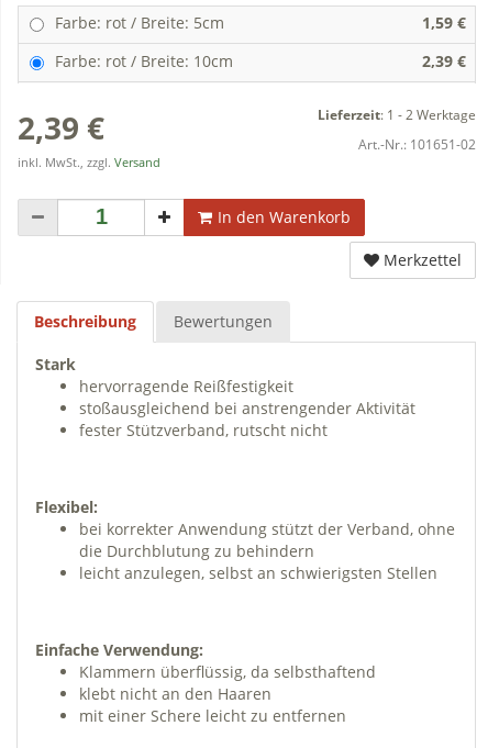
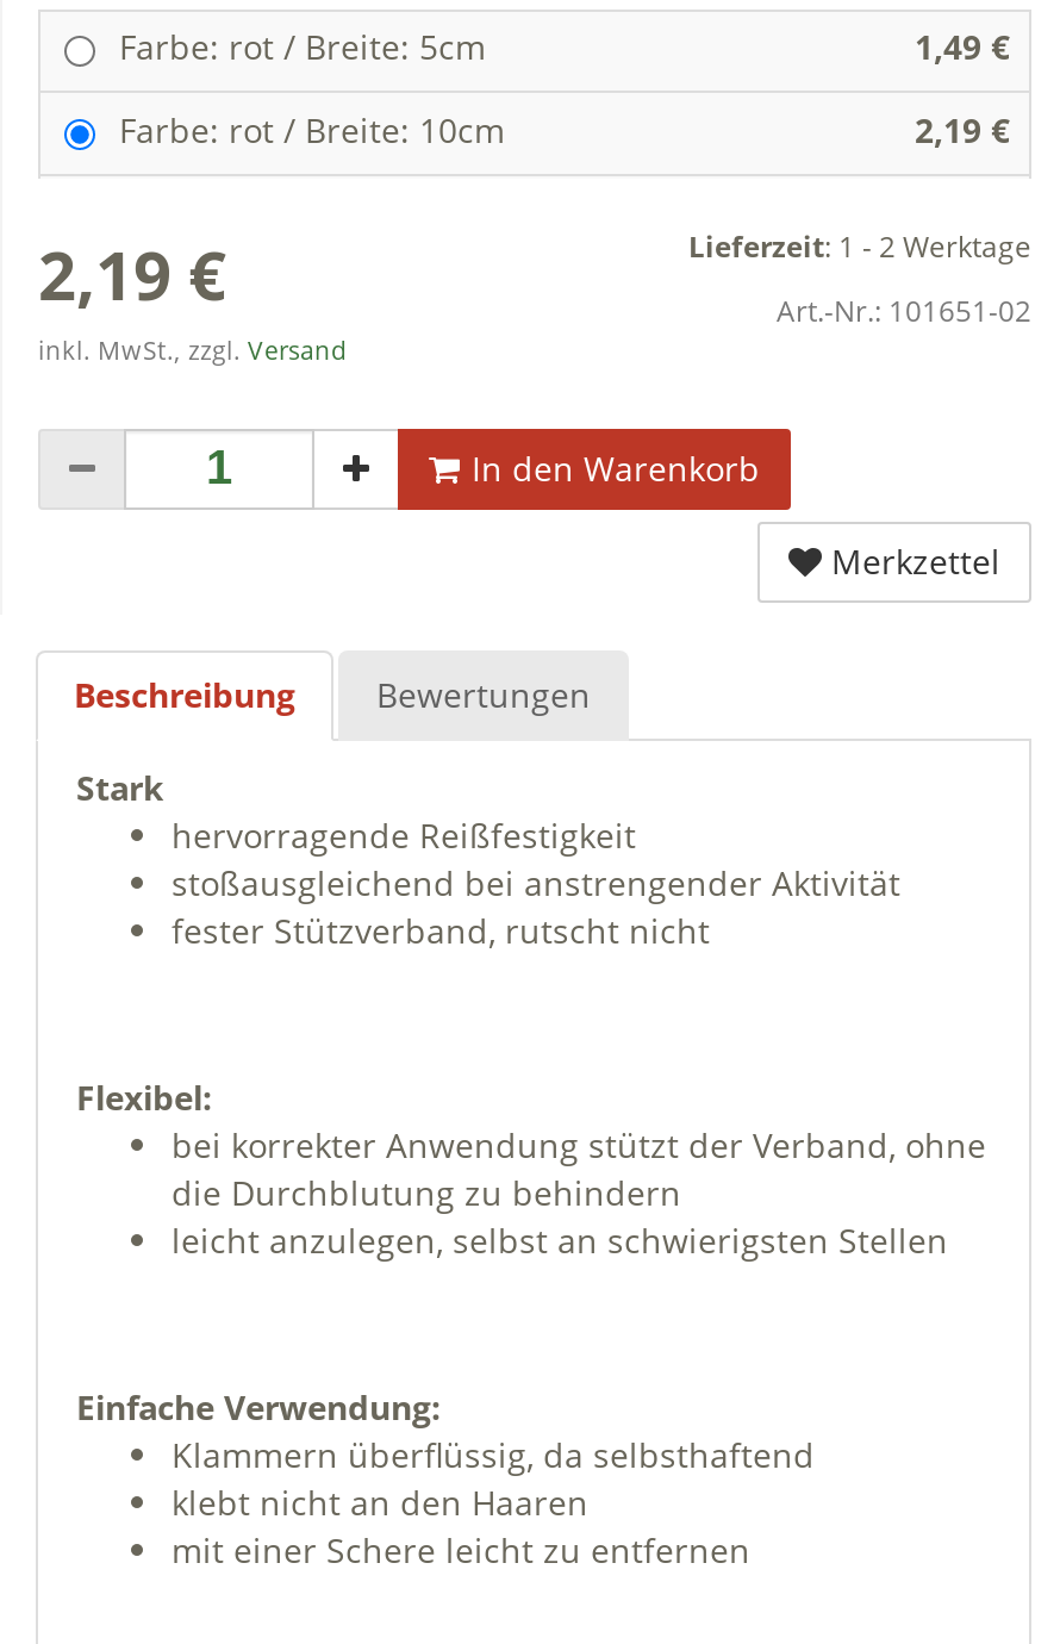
[422,12,466,33] 1,59 € -> [915,24,1010,69] 1,49 €
[422,51,466,71] 2,39 € -> [915,107,1010,152] 2,19 €
[18,107,104,148] 2,39 € -> [38,229,226,319] 2,19 €

